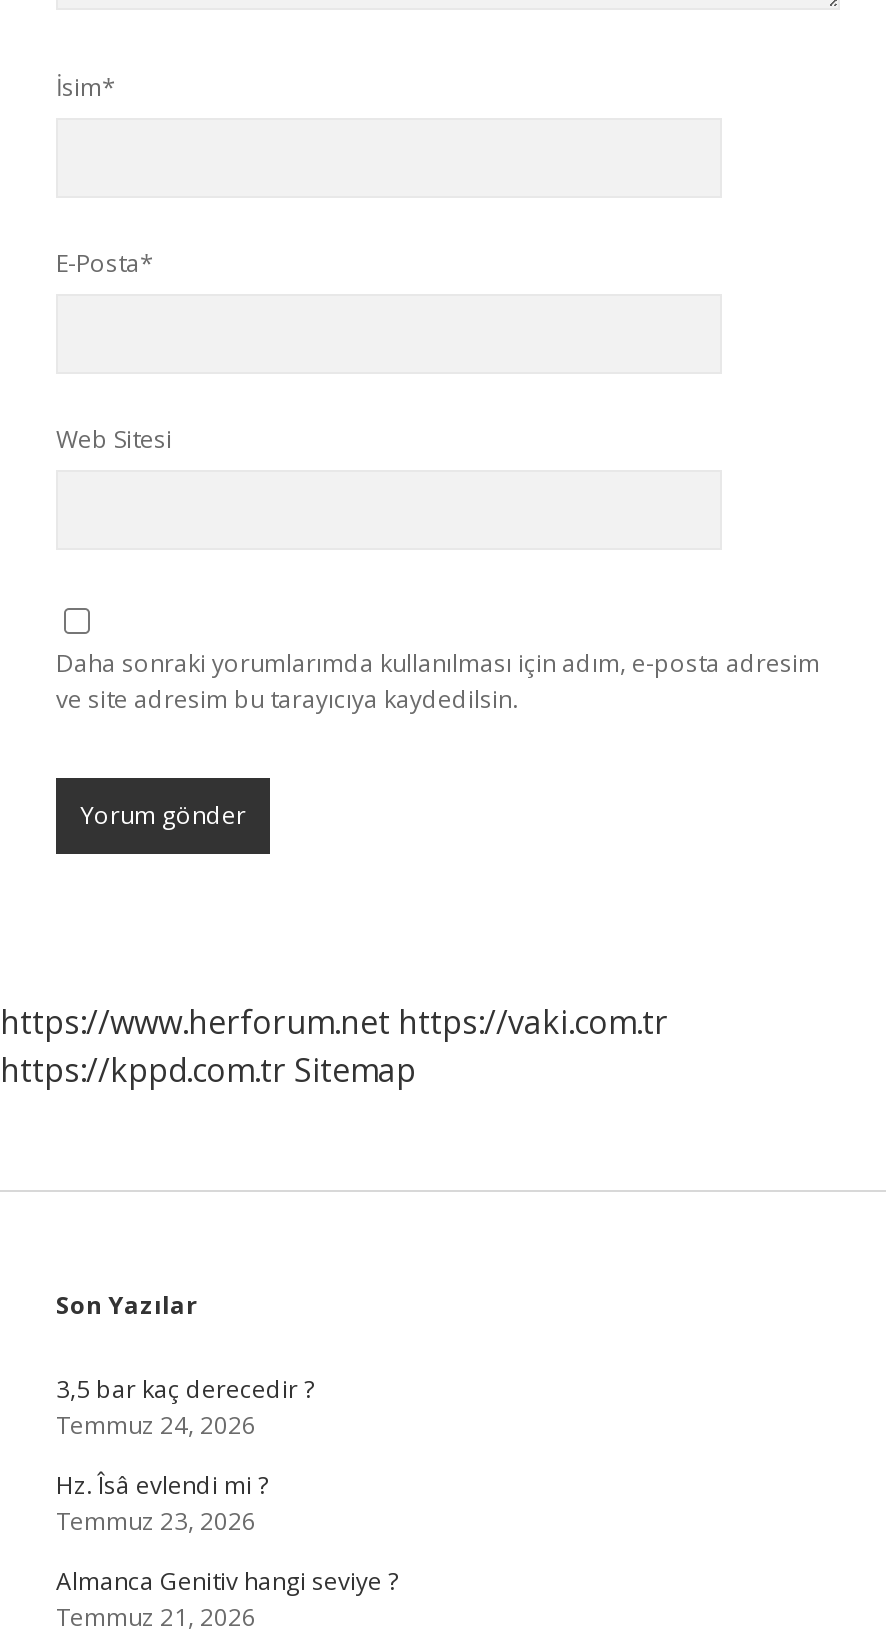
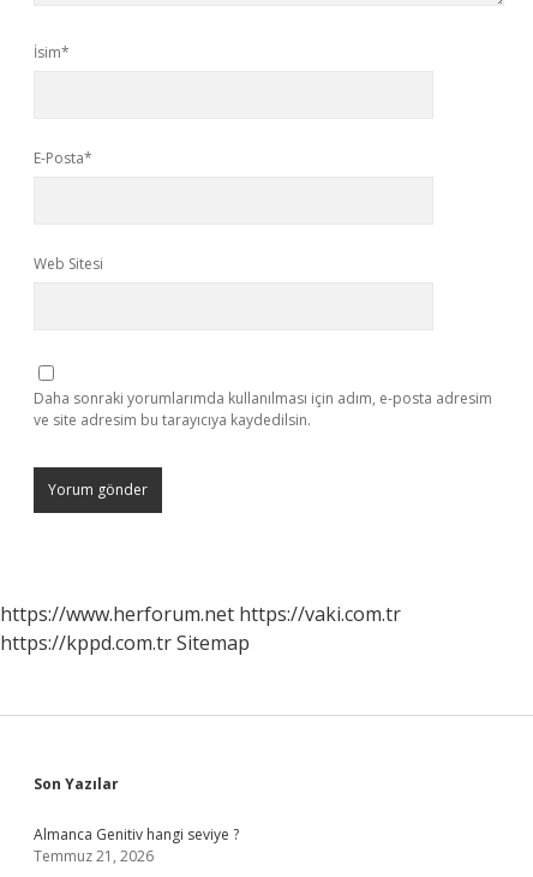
[56,1372,314,1538] 3,5 bar kaç derecedir ? | Temmuz 24, 2026 | Hz. Îsâ evlendi mi ? | Temmuz 23, 2026 -> none

